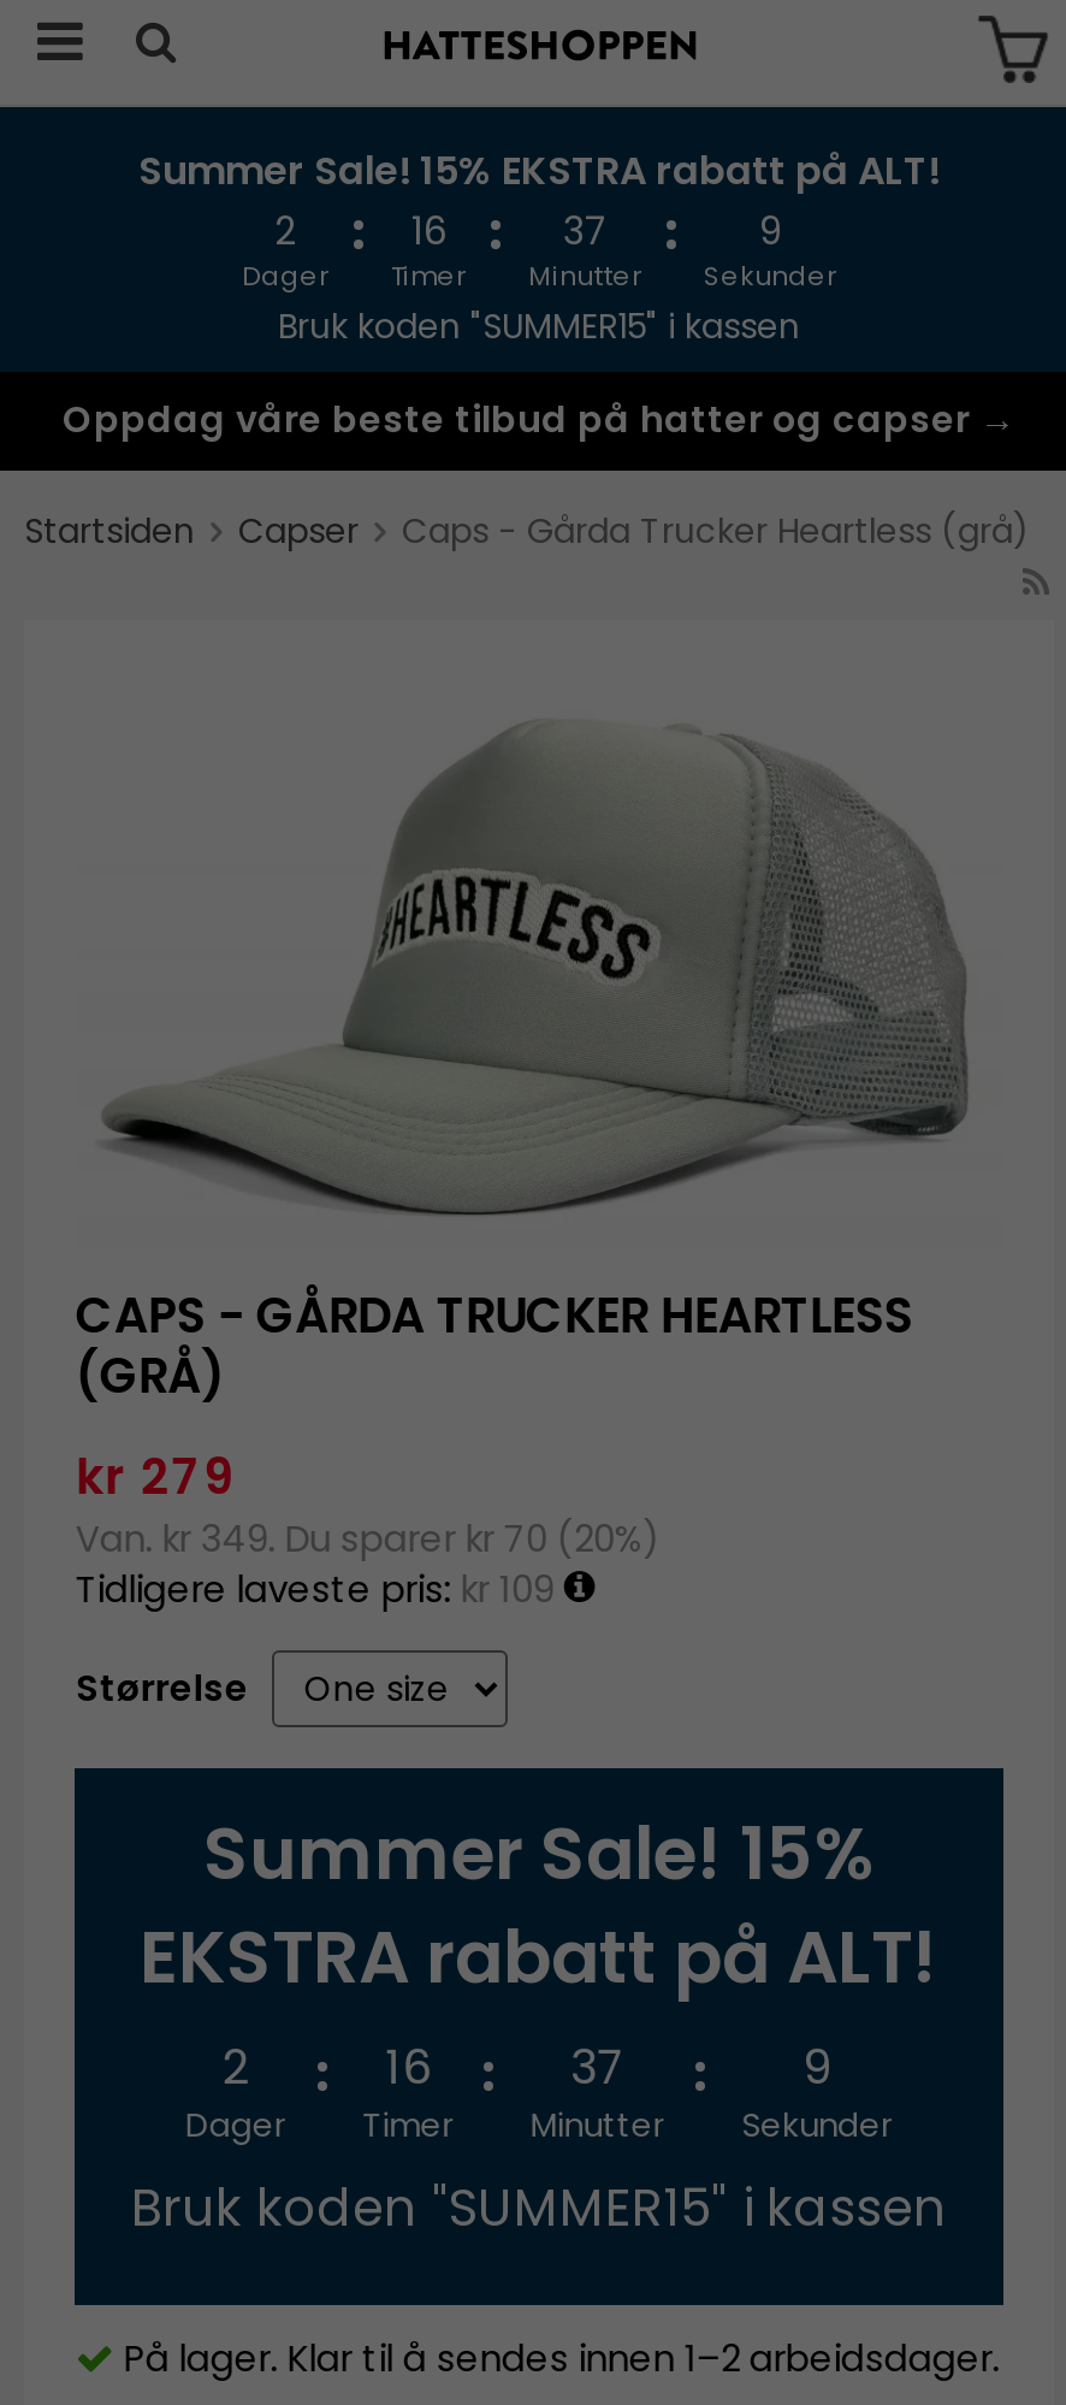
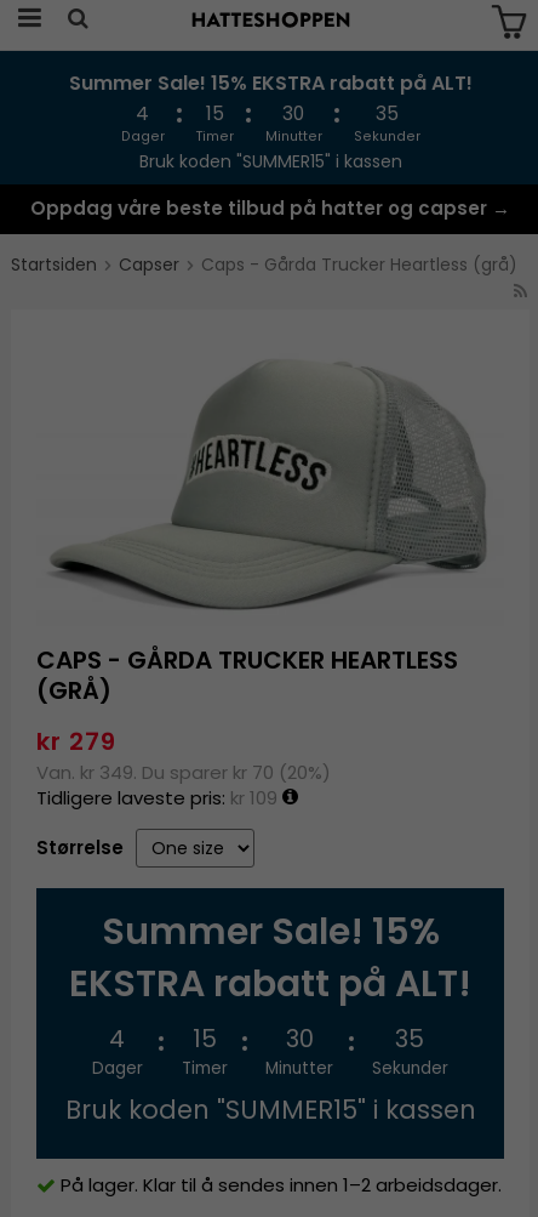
[274,206,296,256] 2 -> [136,101,149,126] 4
[411,206,445,256] 16 -> [205,101,224,126] 15
[563,206,606,256] 37 -> [282,101,304,126] 30
[759,206,781,256] 9 -> [375,101,398,126] 35
[222,2036,249,2101] 2 -> [110,1023,125,1056] 4
[385,2036,431,2101] 16 -> [192,1023,216,1056] 15
[571,2036,624,2101] 37 -> [286,1023,314,1056] 30
[803,2036,831,2101] 9 -> [396,1023,425,1056] 35

